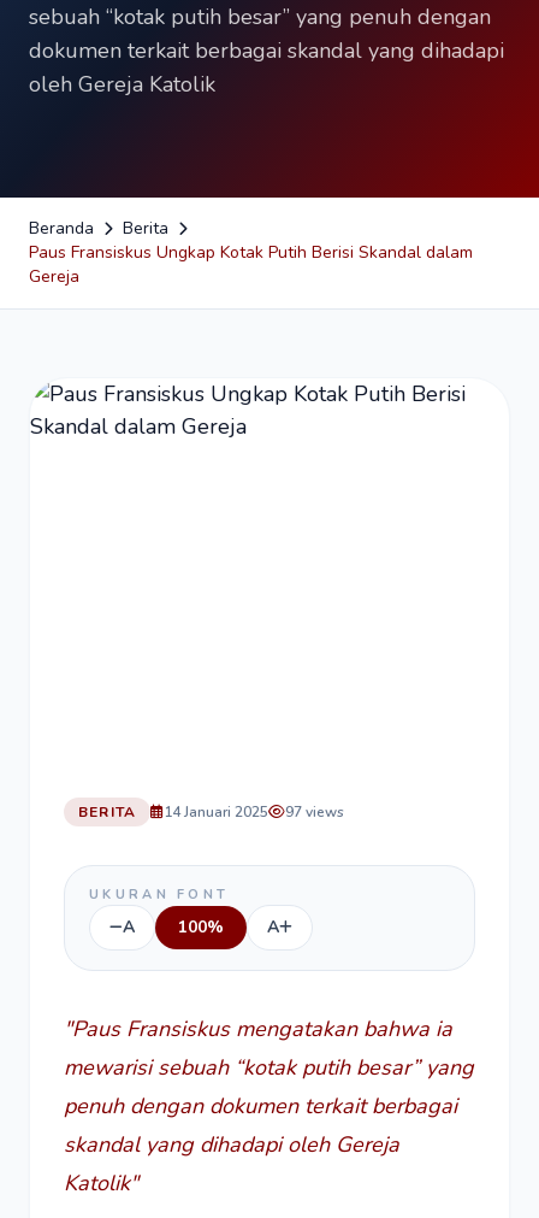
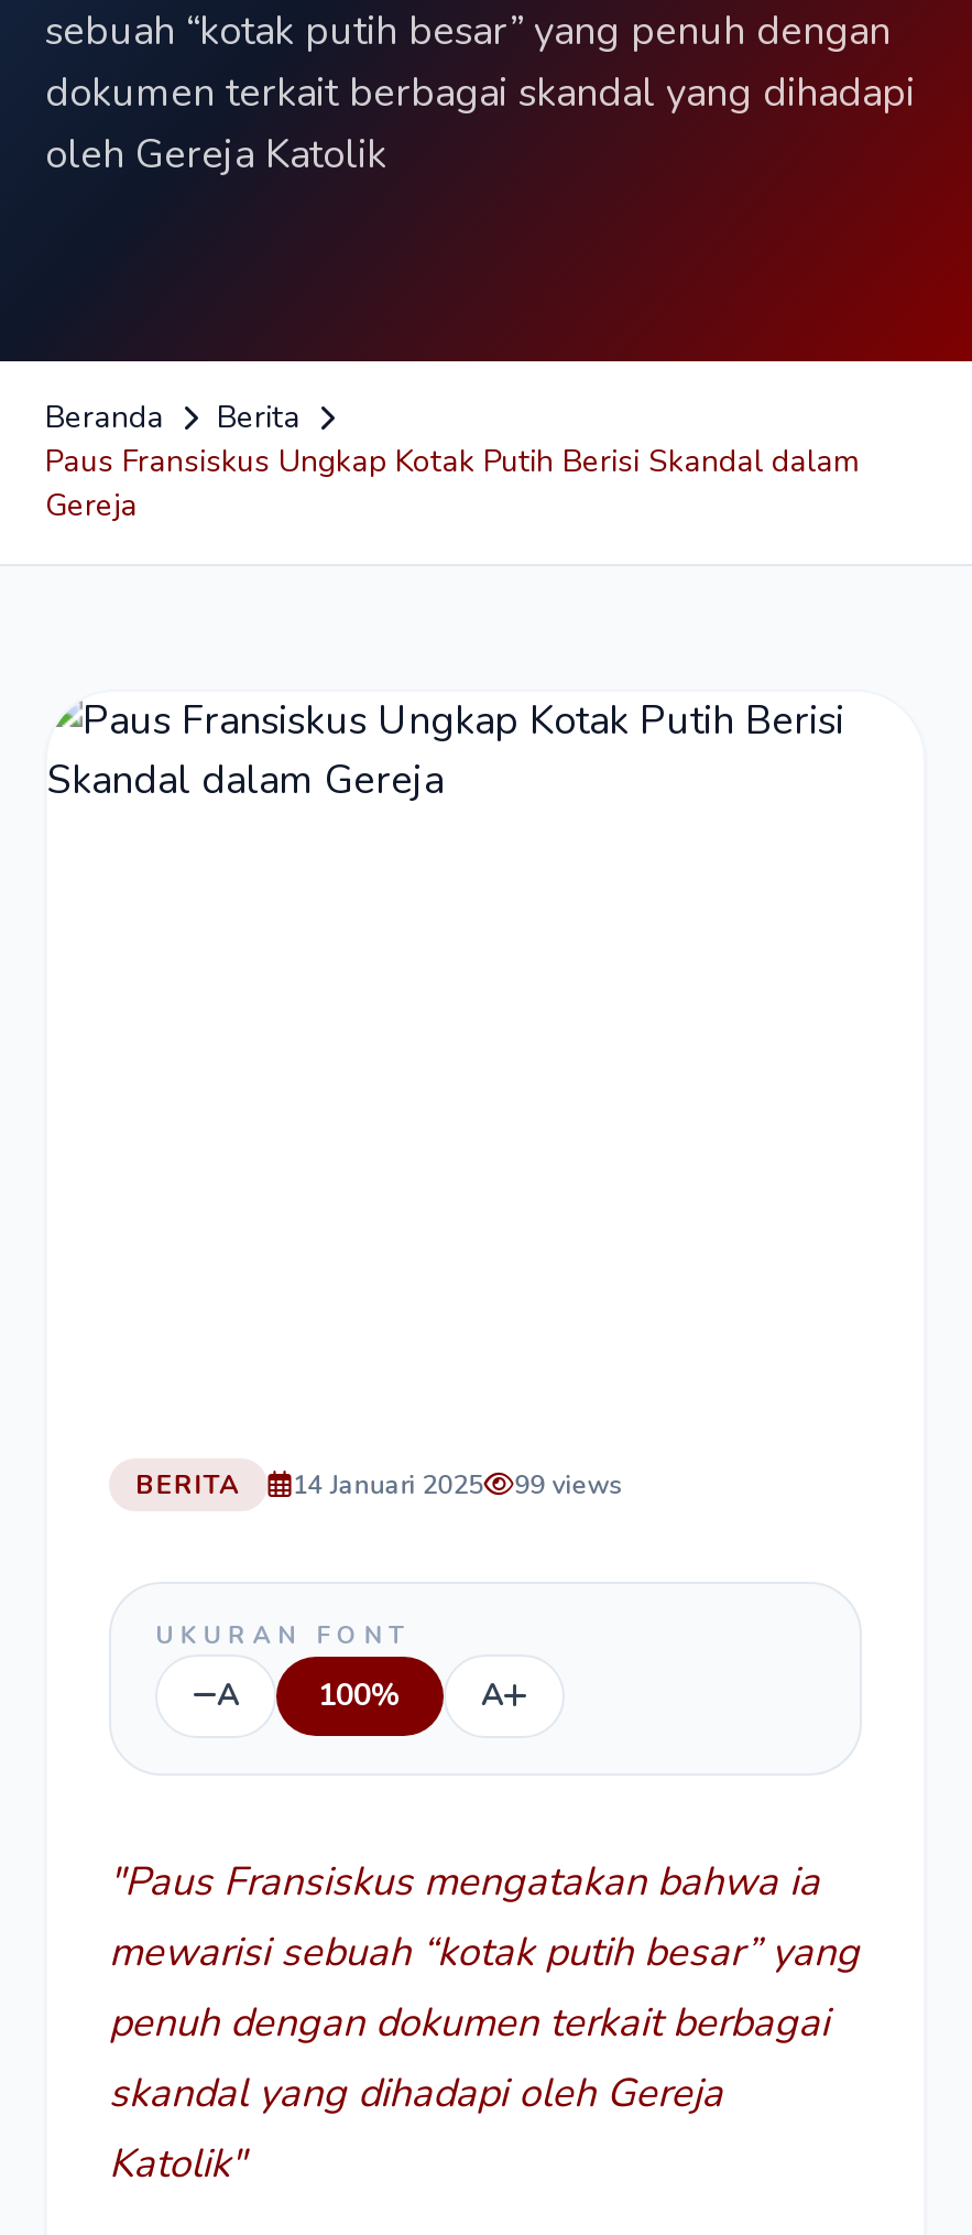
[78,802,344,822] BERITA 14 Januari 2025 97 views -> [135,1467,622,1502] BERITA 14 Januari 2025 99 views

